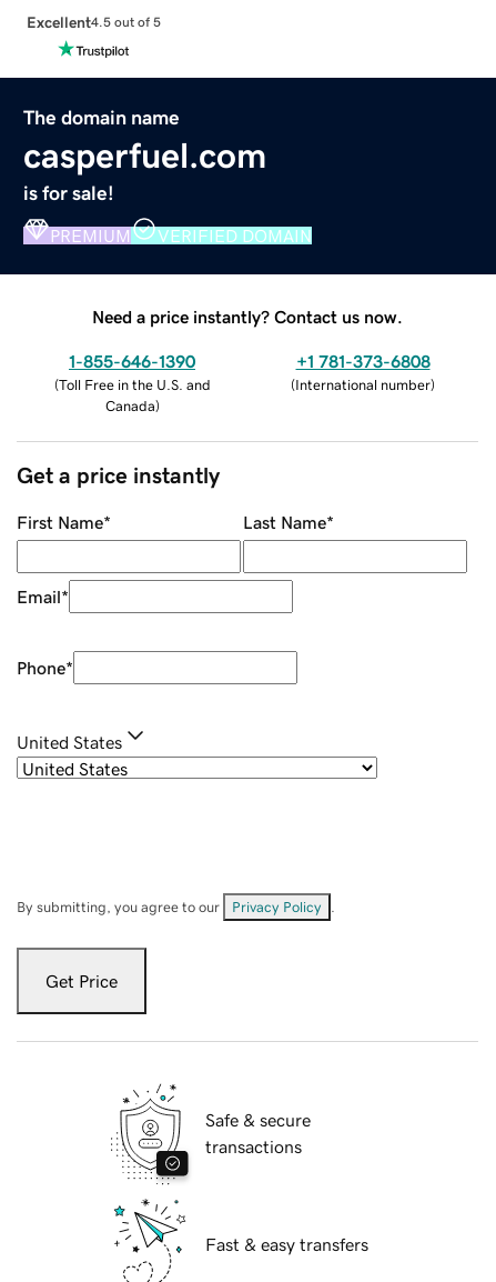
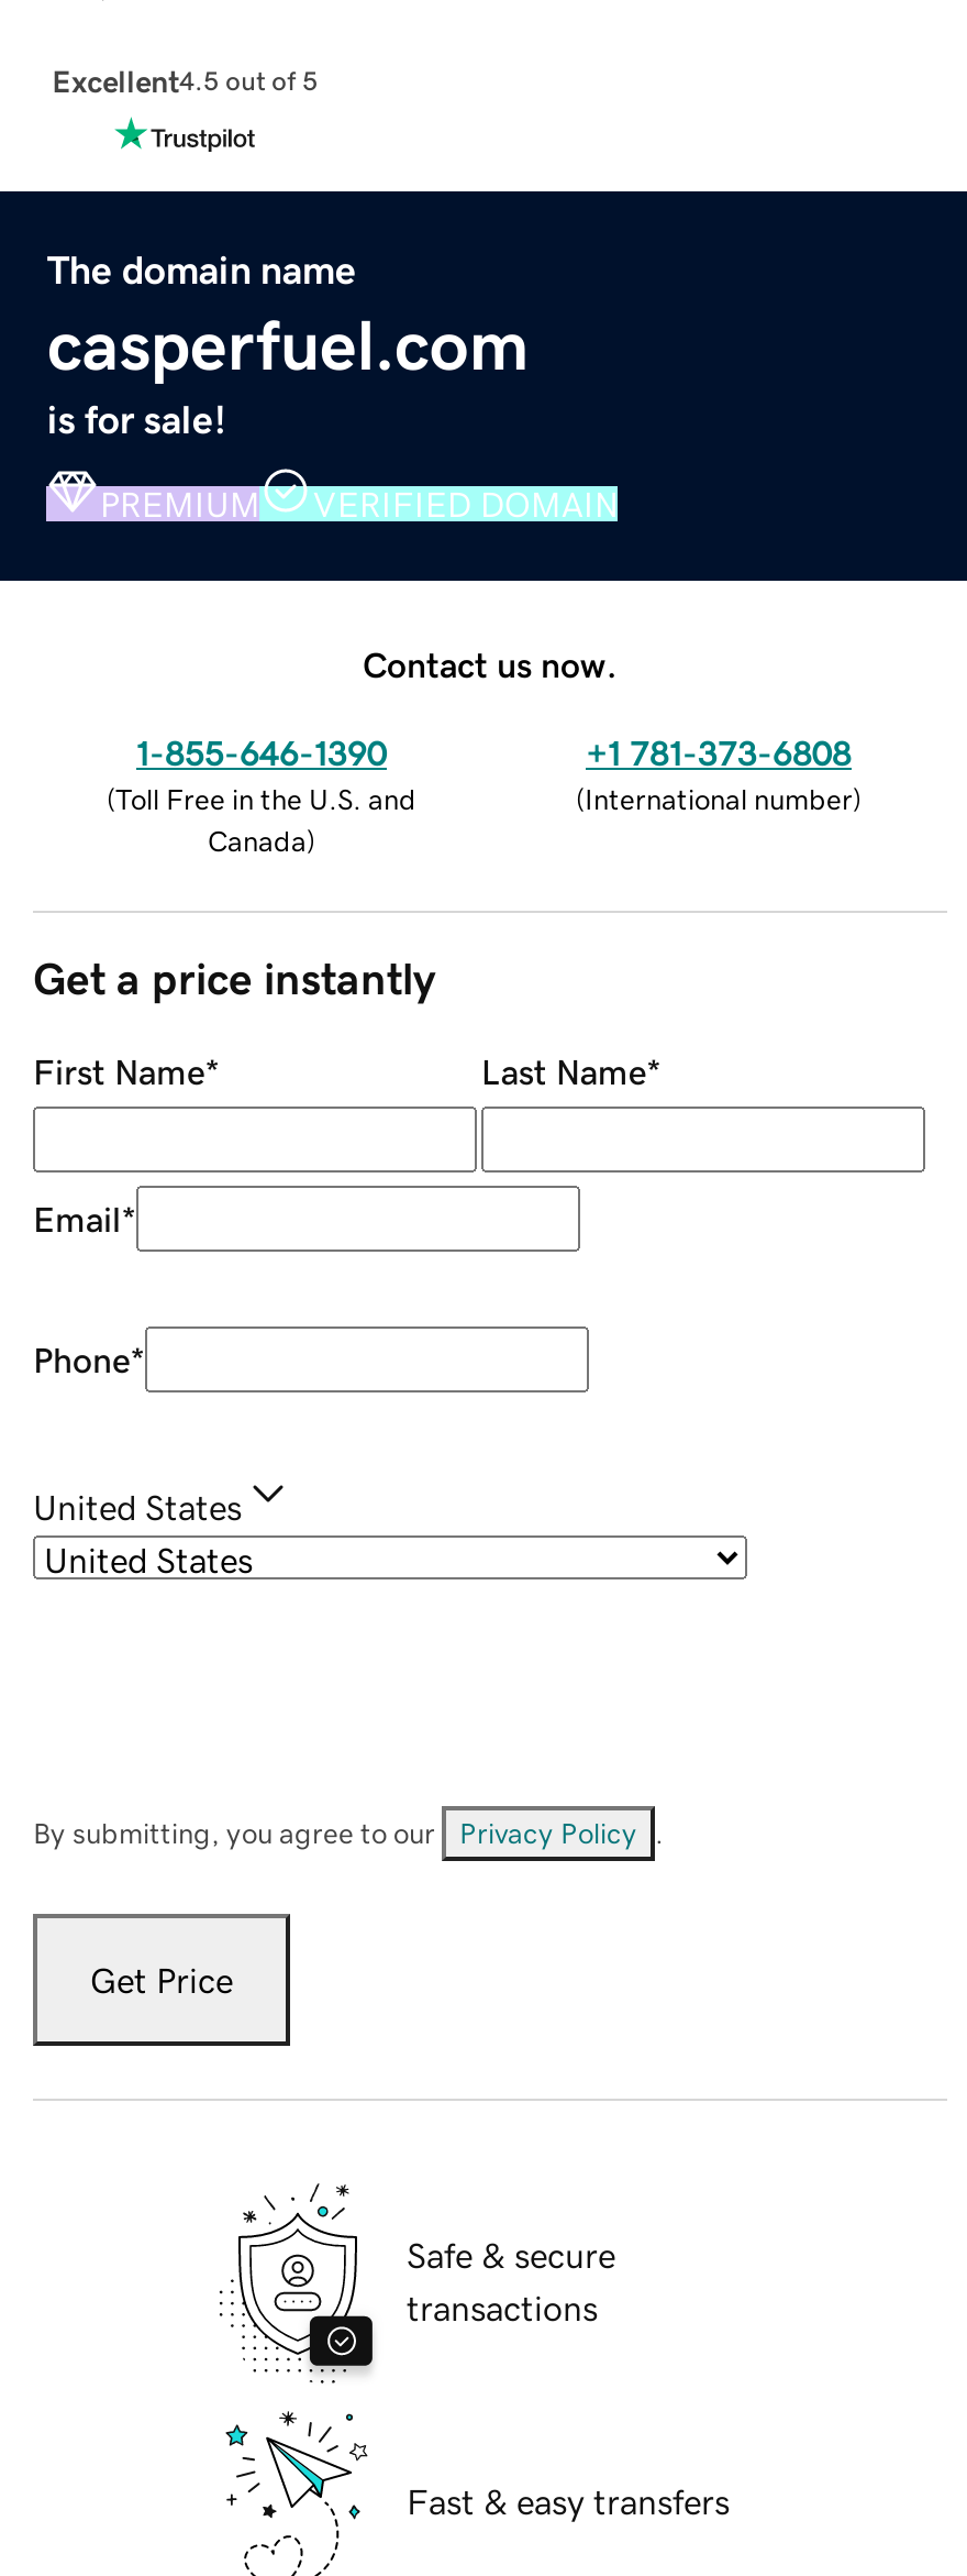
[92,307,403,325] Need a price instantly? Contact us now. -> [363,646,618,681] Contact us now.

